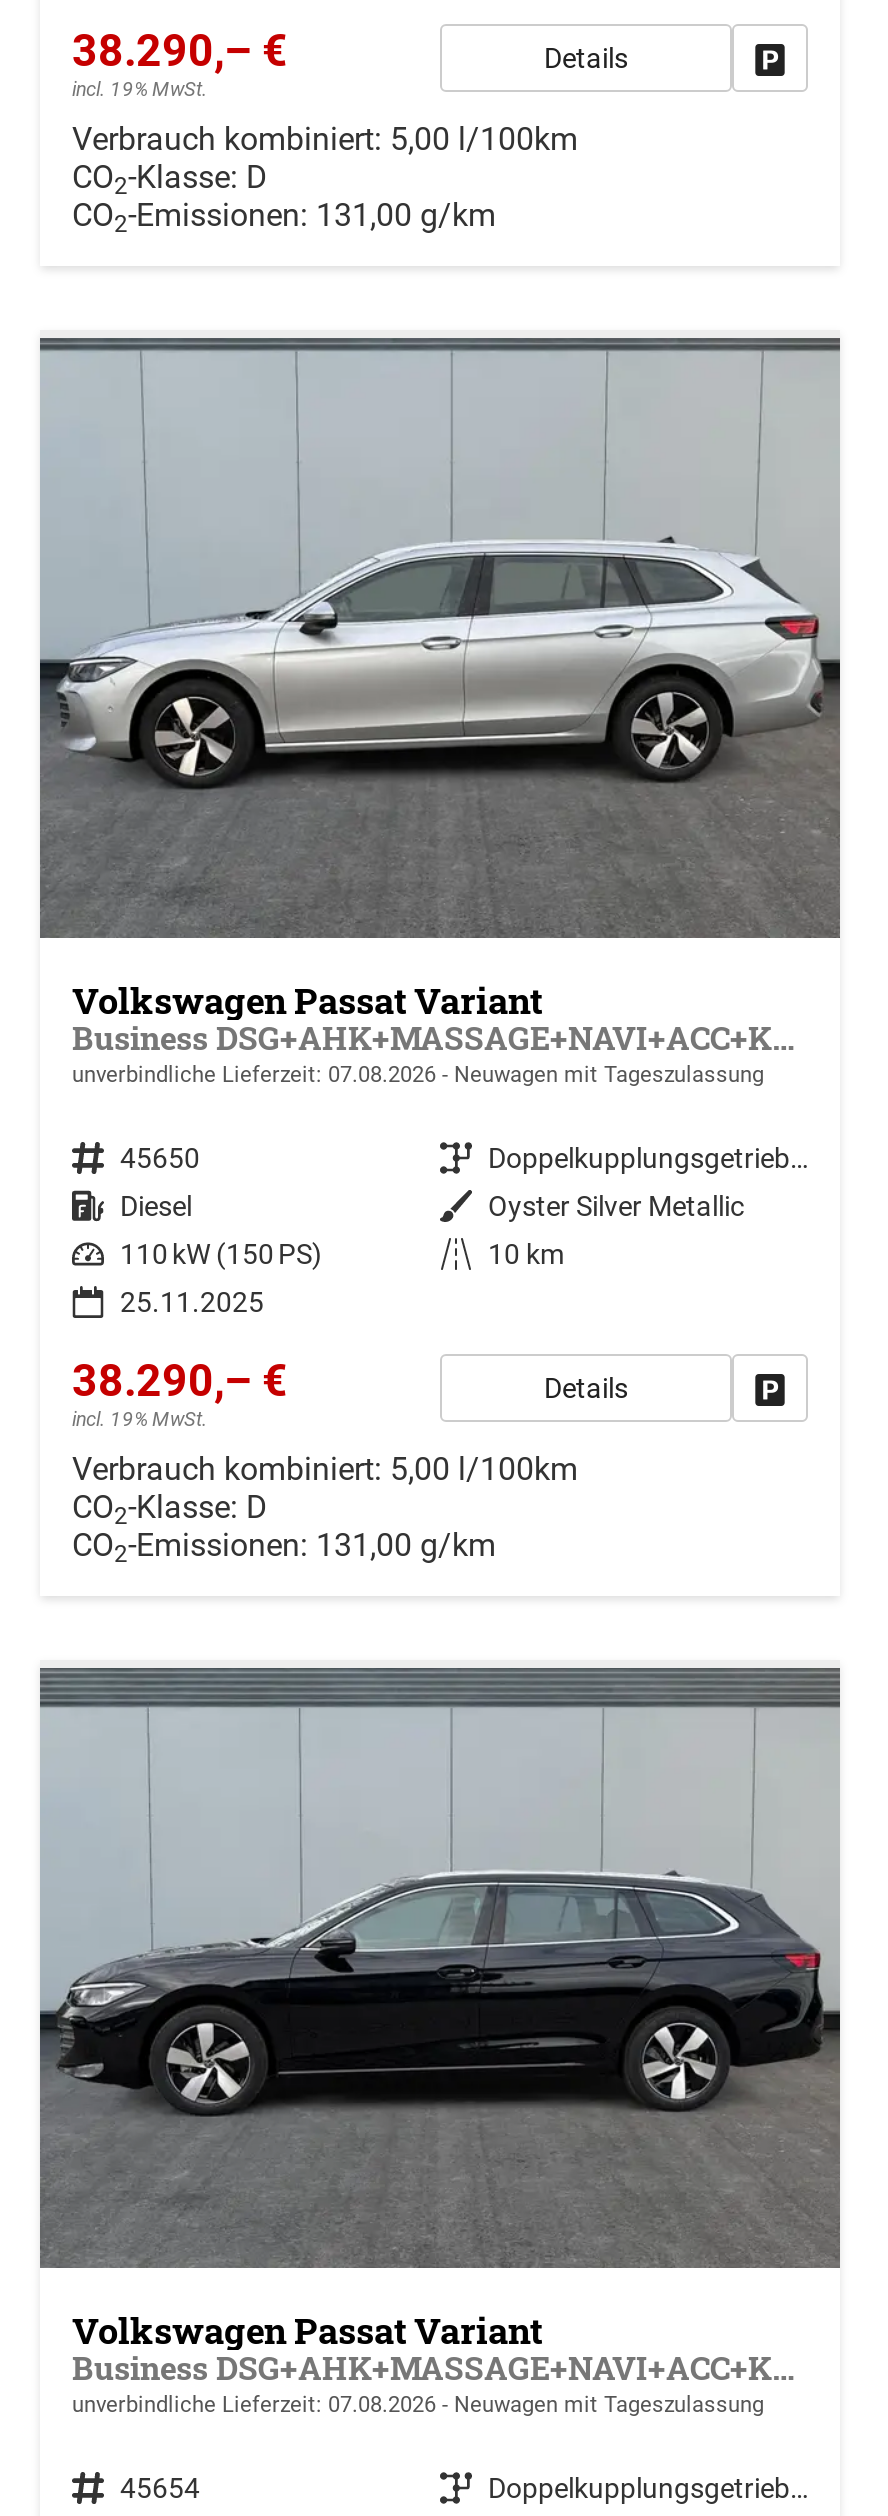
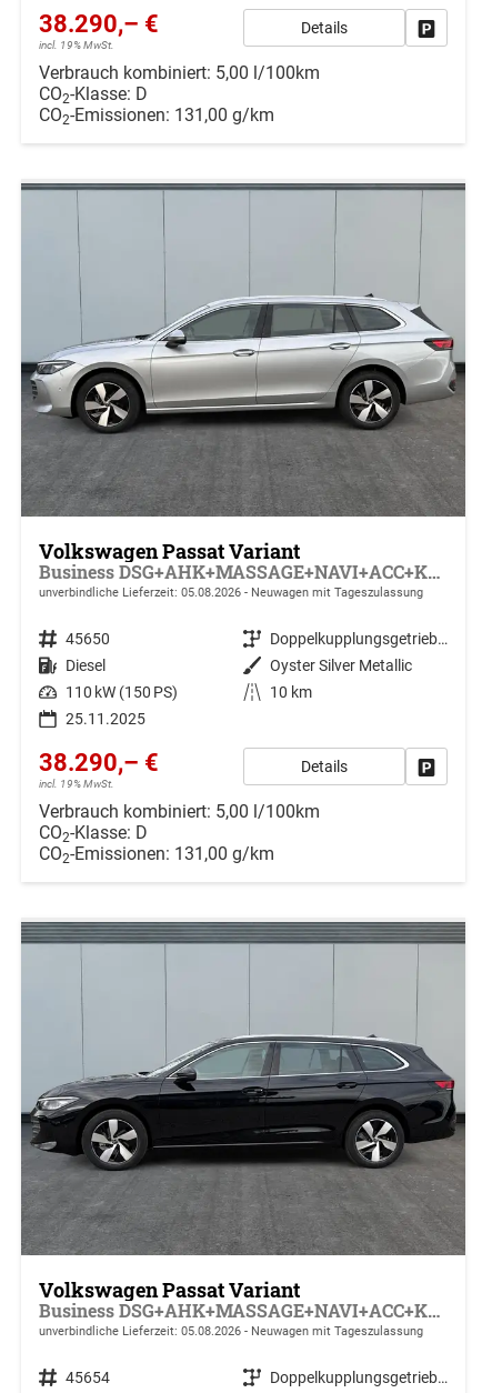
[72,1062,764,1088] unverbindliche Lieferzeit: 07.08.2026 Neuwagen mit Tageszulassung -> [39,586,423,600] unverbindliche Lieferzeit: 05.08.2026 Neuwagen mit Tageszulassung
[72,2392,764,2418] unverbindliche Lieferzeit: 07.08.2026 Neuwagen mit Tageszulassung -> [39,1324,423,1339] unverbindliche Lieferzeit: 05.08.2026 Neuwagen mit Tageszulassung

